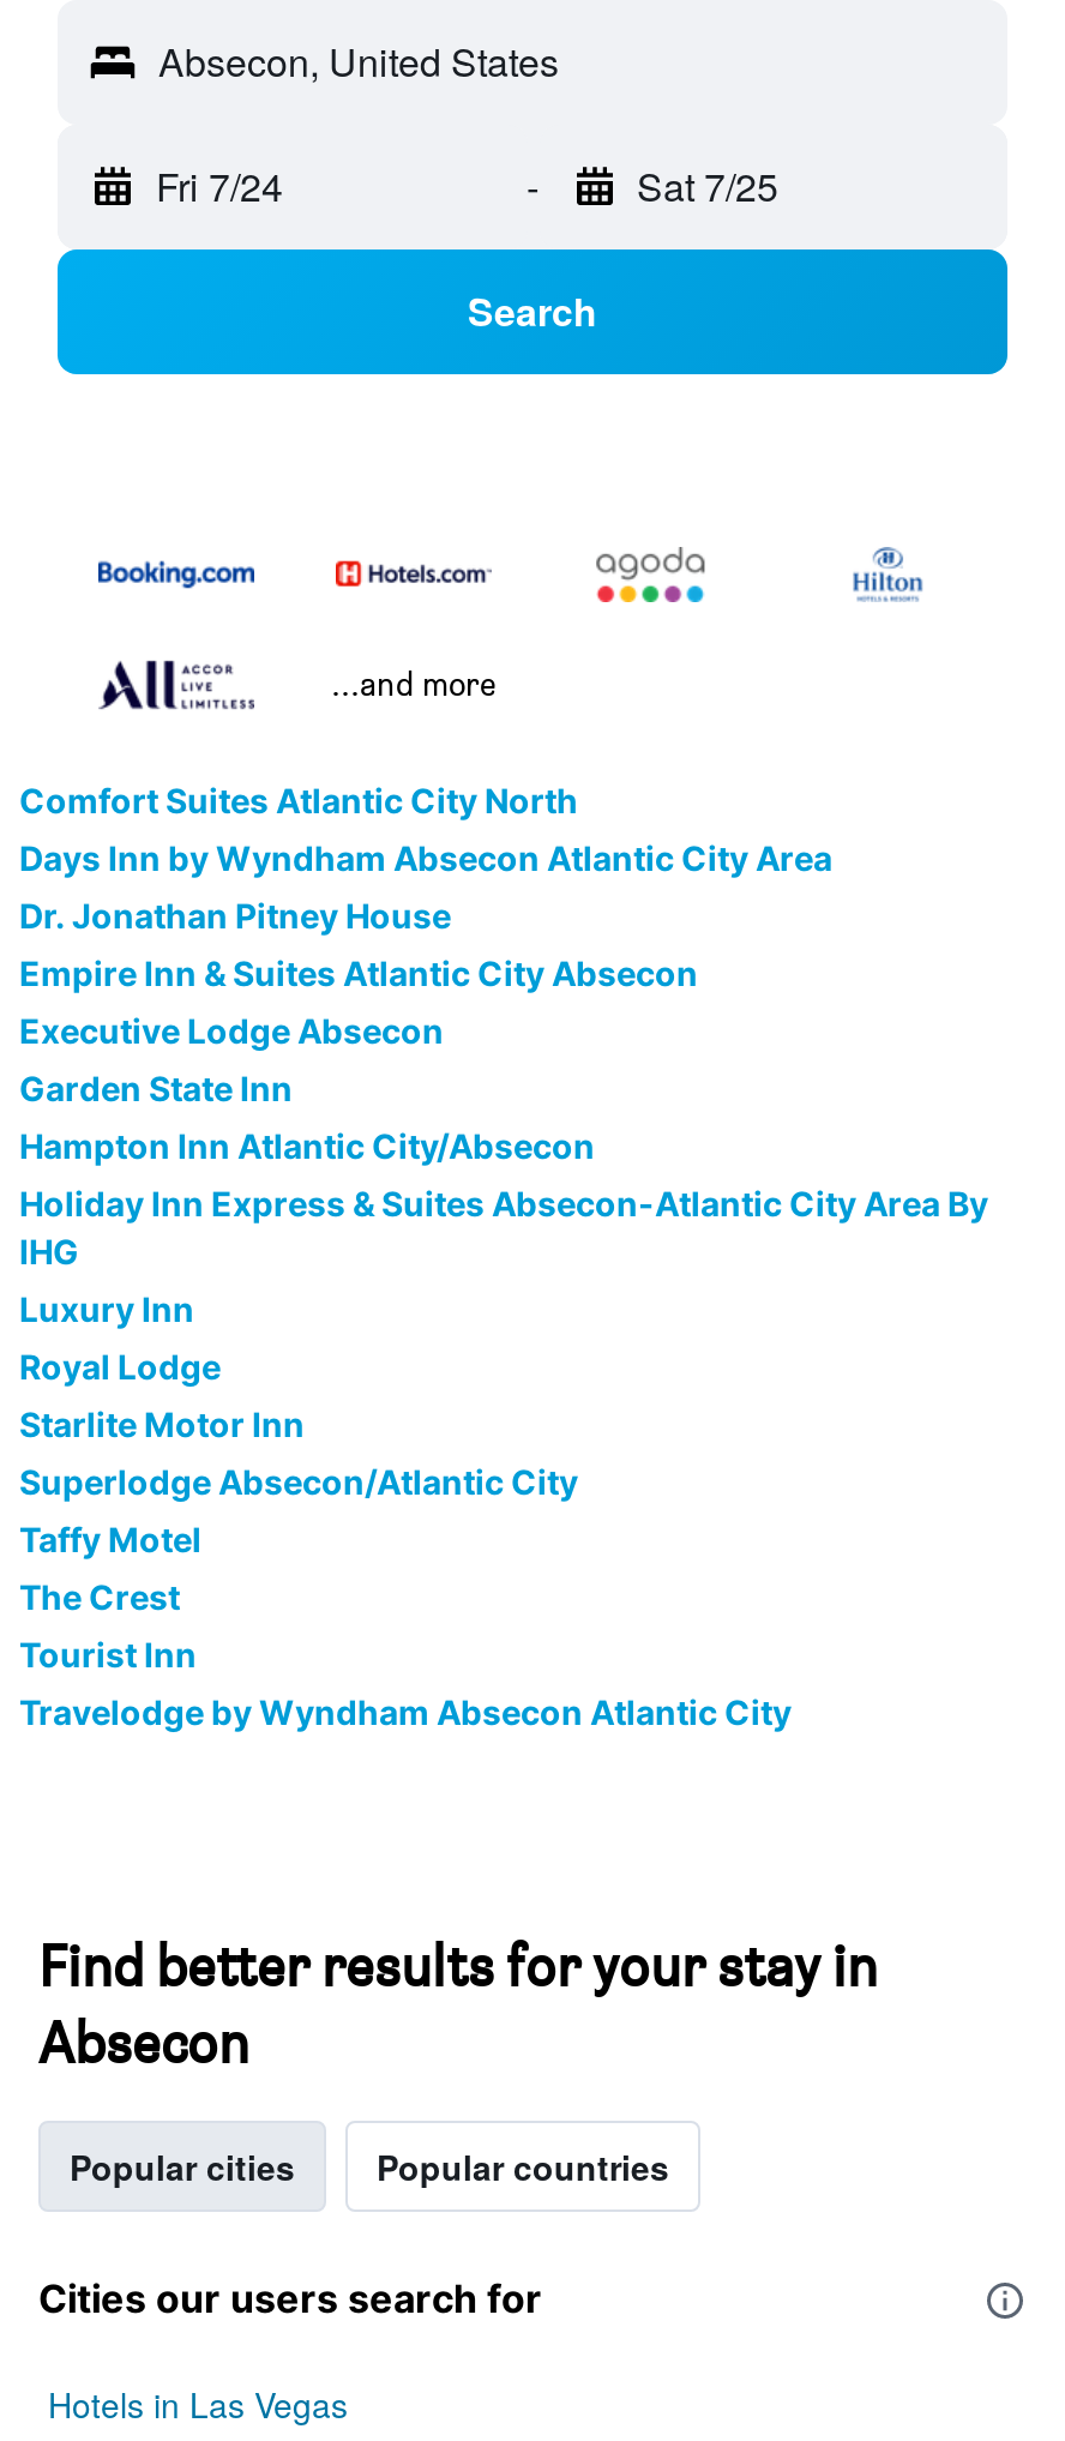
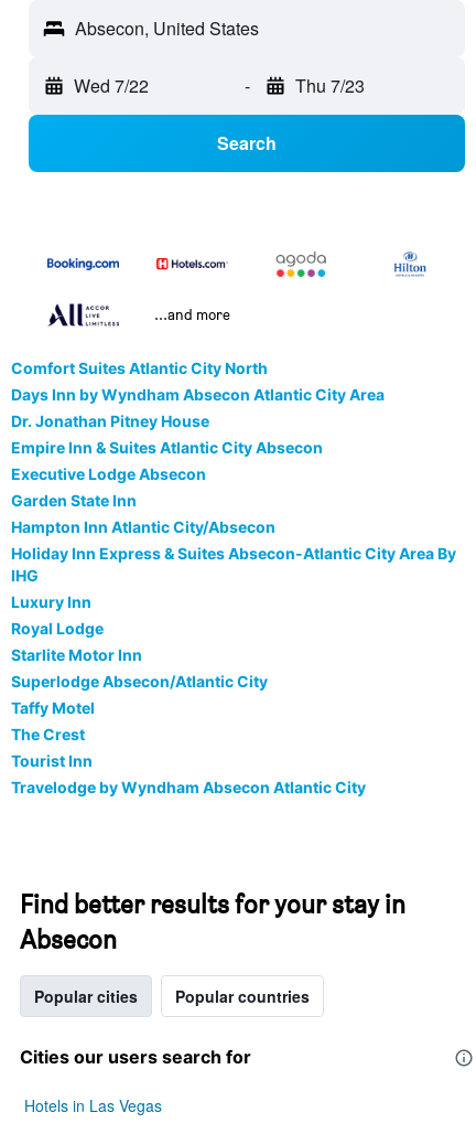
[156,159,283,214] Fri 7/24 -> [74,73,149,98] Wed 7/22
[637,159,778,214] Sat 7/25 -> [295,73,364,98] Thu 7/23

